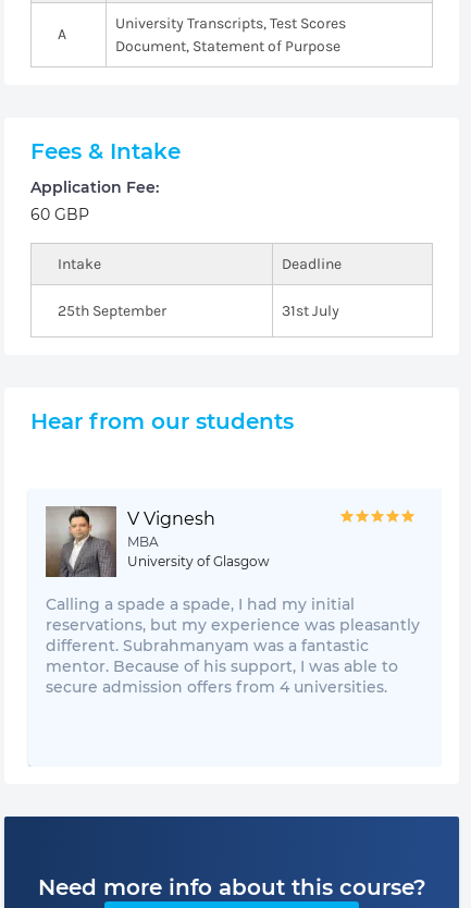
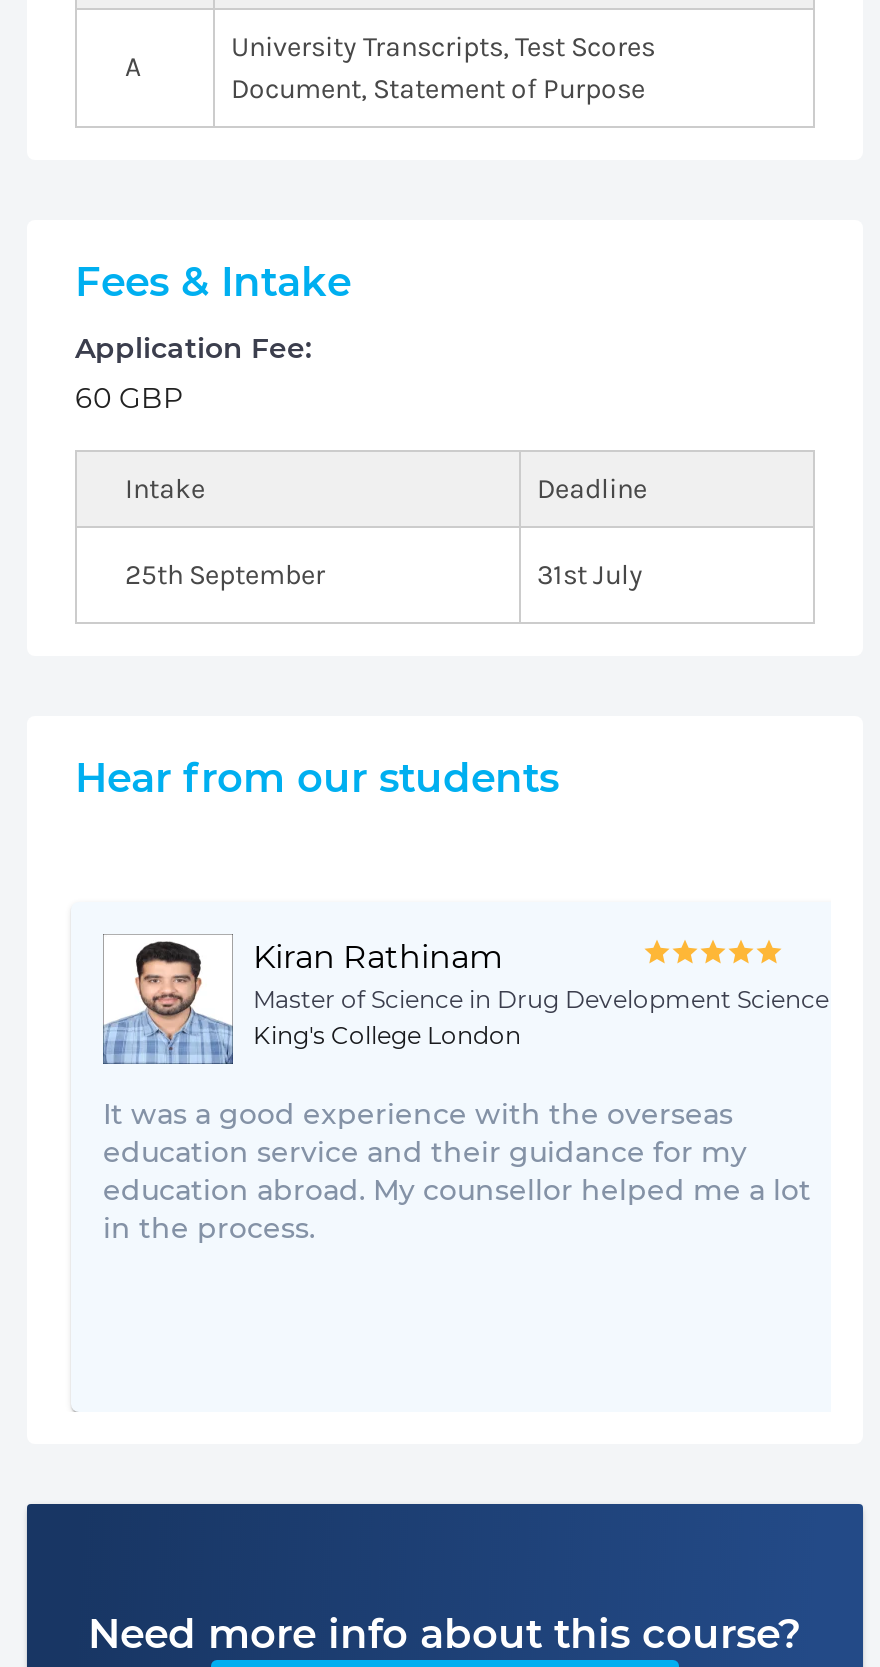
[45,505,270,578] [image] | V Vignesh | MBA | University of Glasgow -> [101,934,829,1066] [image] | Kiran Rathinam | Master of Science in Drug Development Science | King's College London
[46,594,420,697] Calling a spade a spade, I had my initial | reservations, but my experience was pleasantly | different. Subrahmanyam was a fantastic | mentor. Because of his support, I was able to | secure admission offers from 4 universities. -> [103,1096,811,1246] It was a good experience with the overseas | education service and their guidance for my | education abroad. My counsellor helped me a lot | in the process.

